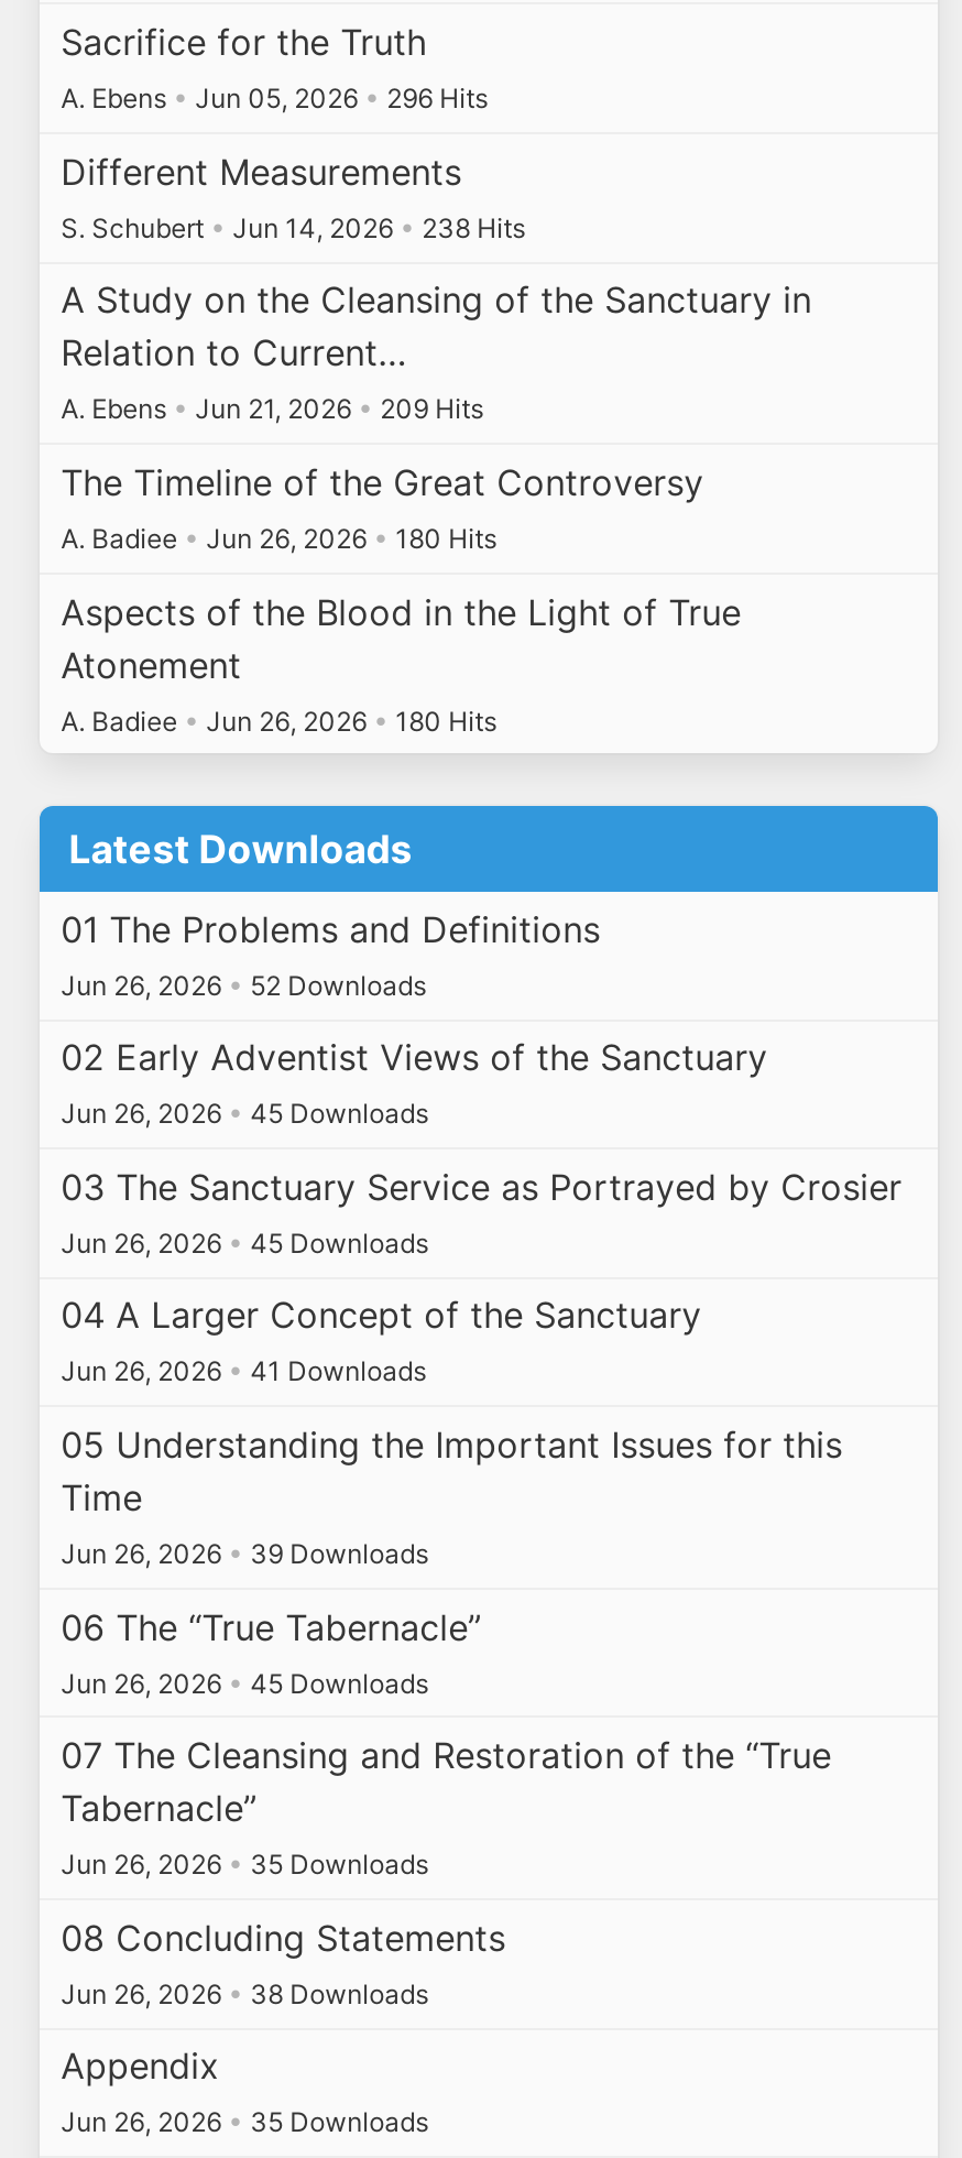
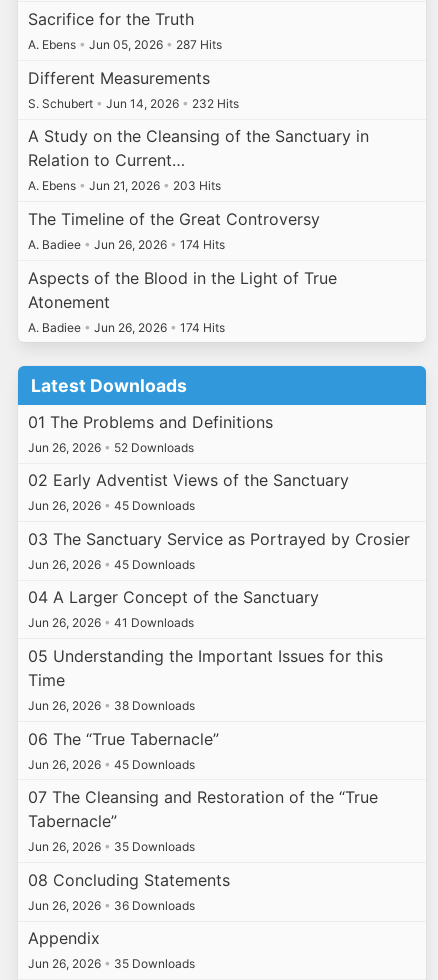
[61,82,488,115] A. Ebens • Jun 05, 2026 • 296 Hits -> [28,37,222,52] A. Ebens • Jun 05, 2026 • 287 Hits
[61,211,525,244] S. Schubert • Jun 14, 2026 • 238 Hits -> [28,96,239,111] S. Schubert • Jun 14, 2026 • 232 Hits
[61,393,483,426] A. Ebens • Jun 21, 2026 • 209 Hits -> [28,178,221,193] A. Ebens • Jun 21, 2026 • 203 Hits
[61,522,497,555] A. Badiee • Jun 26, 2026 • 180 Hits -> [28,237,225,252] A. Badiee • Jun 26, 2026 • 174 Hits
[61,704,497,737] A. Badiee • Jun 26, 2026 • 180 Hits -> [28,319,225,334] A. Badiee • Jun 26, 2026 • 174 Hits
[61,1537,428,1570] Jun 26, 2026 • 39 Downloads -> none
none -> [28,898,195,913] Jun 26, 2026 • 36 Downloads
moved [61,1977,428,2010] -> [28,698,195,713]: Jun 26, 2026 • 38 Downloads

